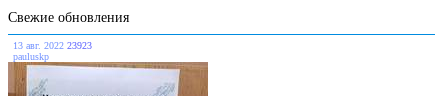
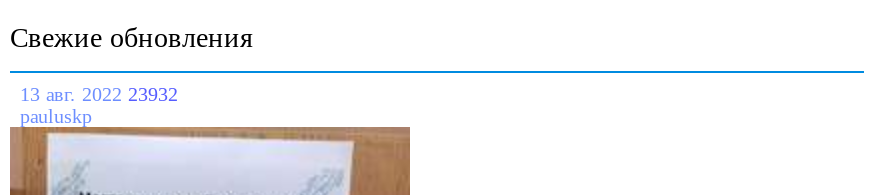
[13,40,92,51] 13 авг. 2022 23923 -> [20,83,178,105] 13 авг. 2022 23932

